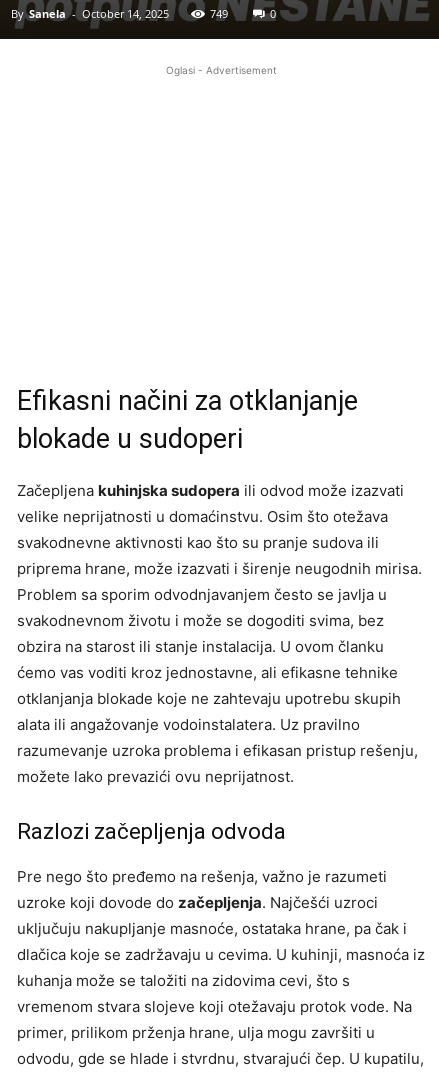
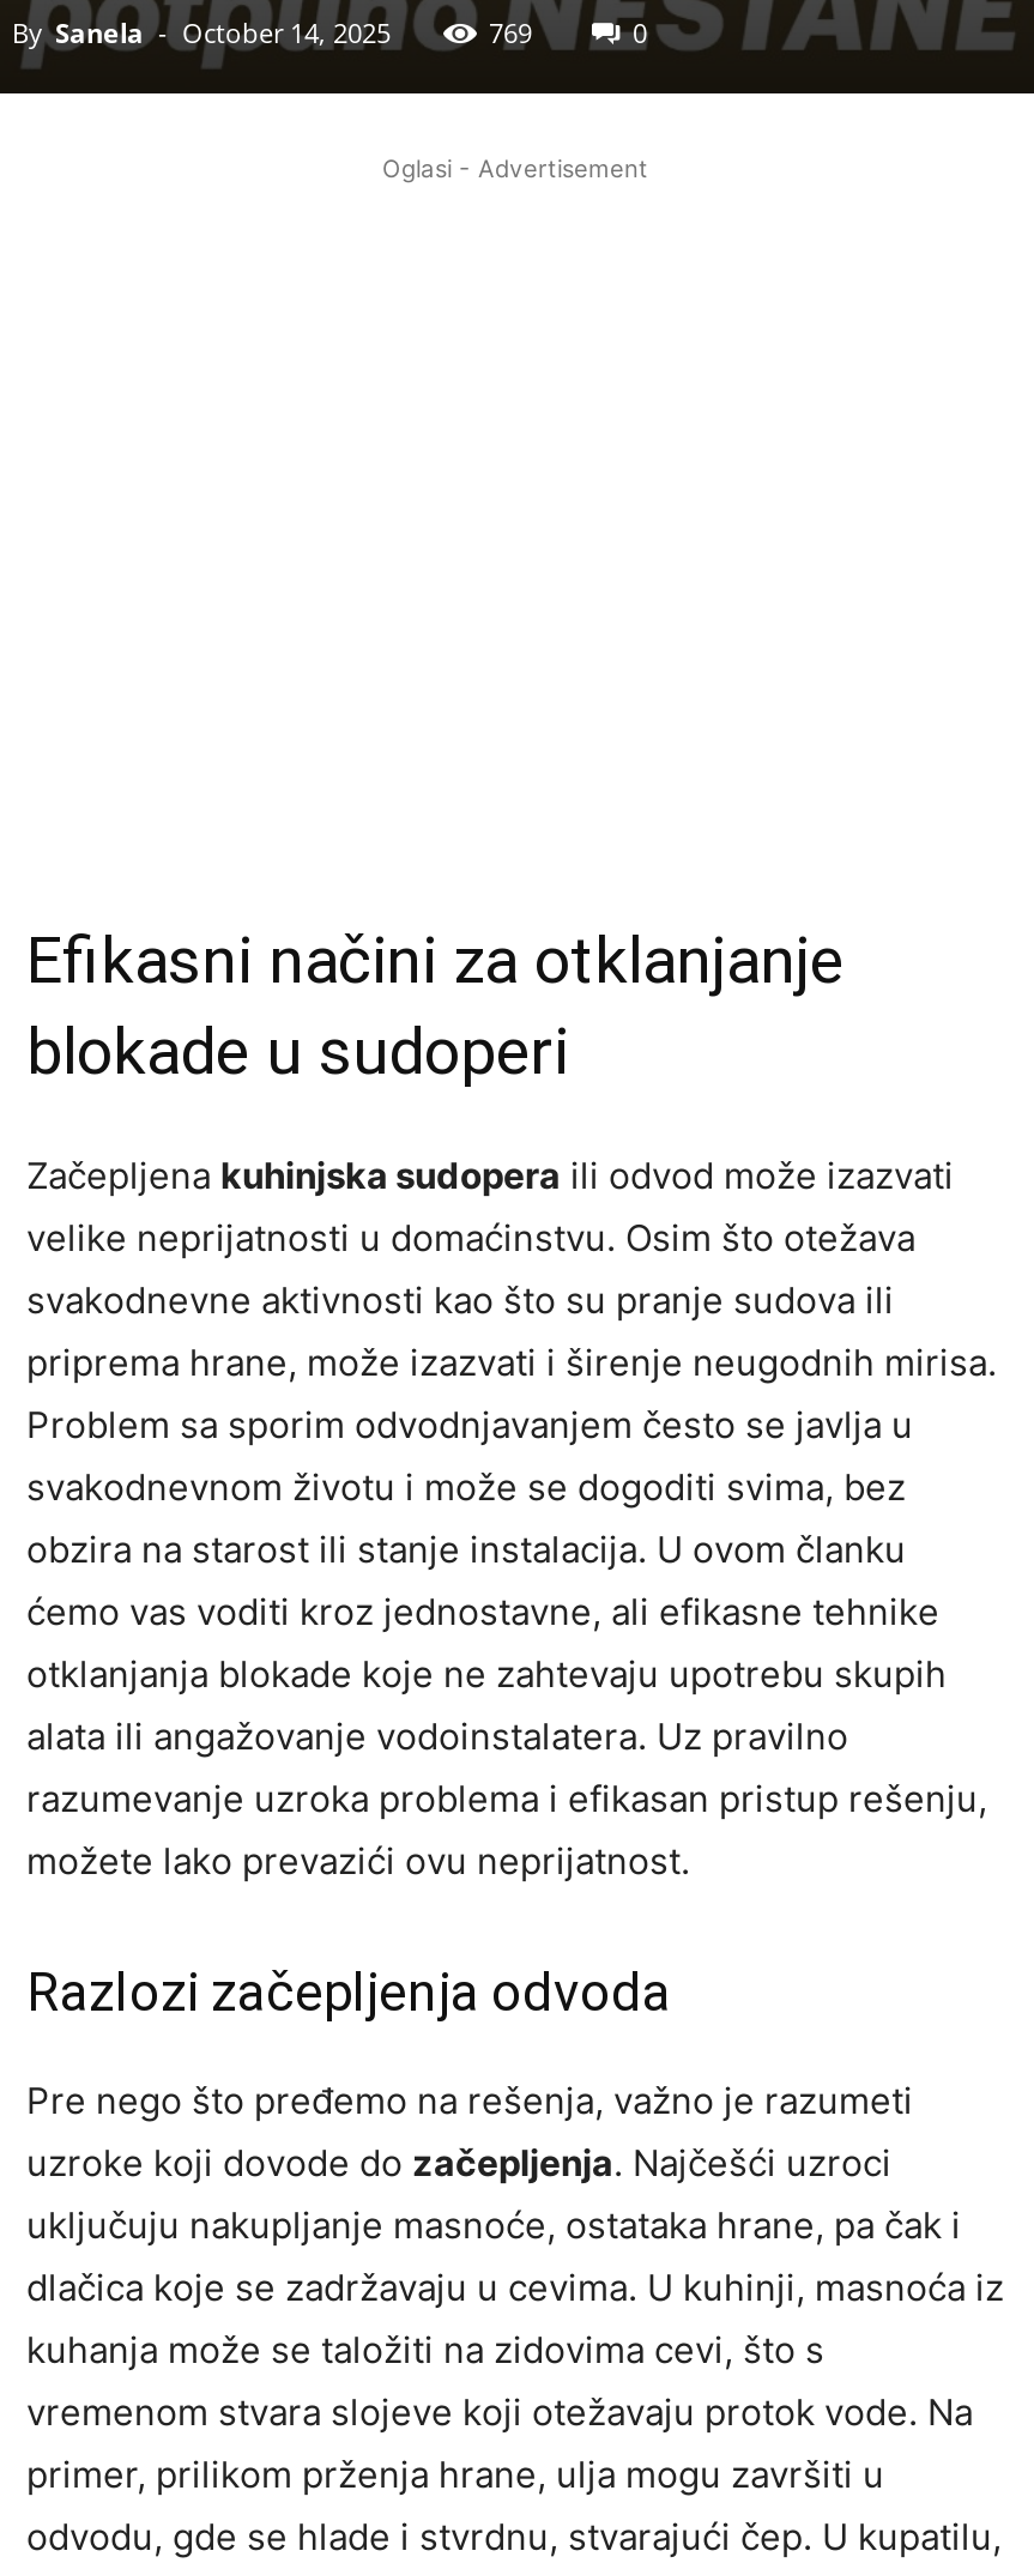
[210,5,228,20] 749 -> [489,13,532,49] 769

